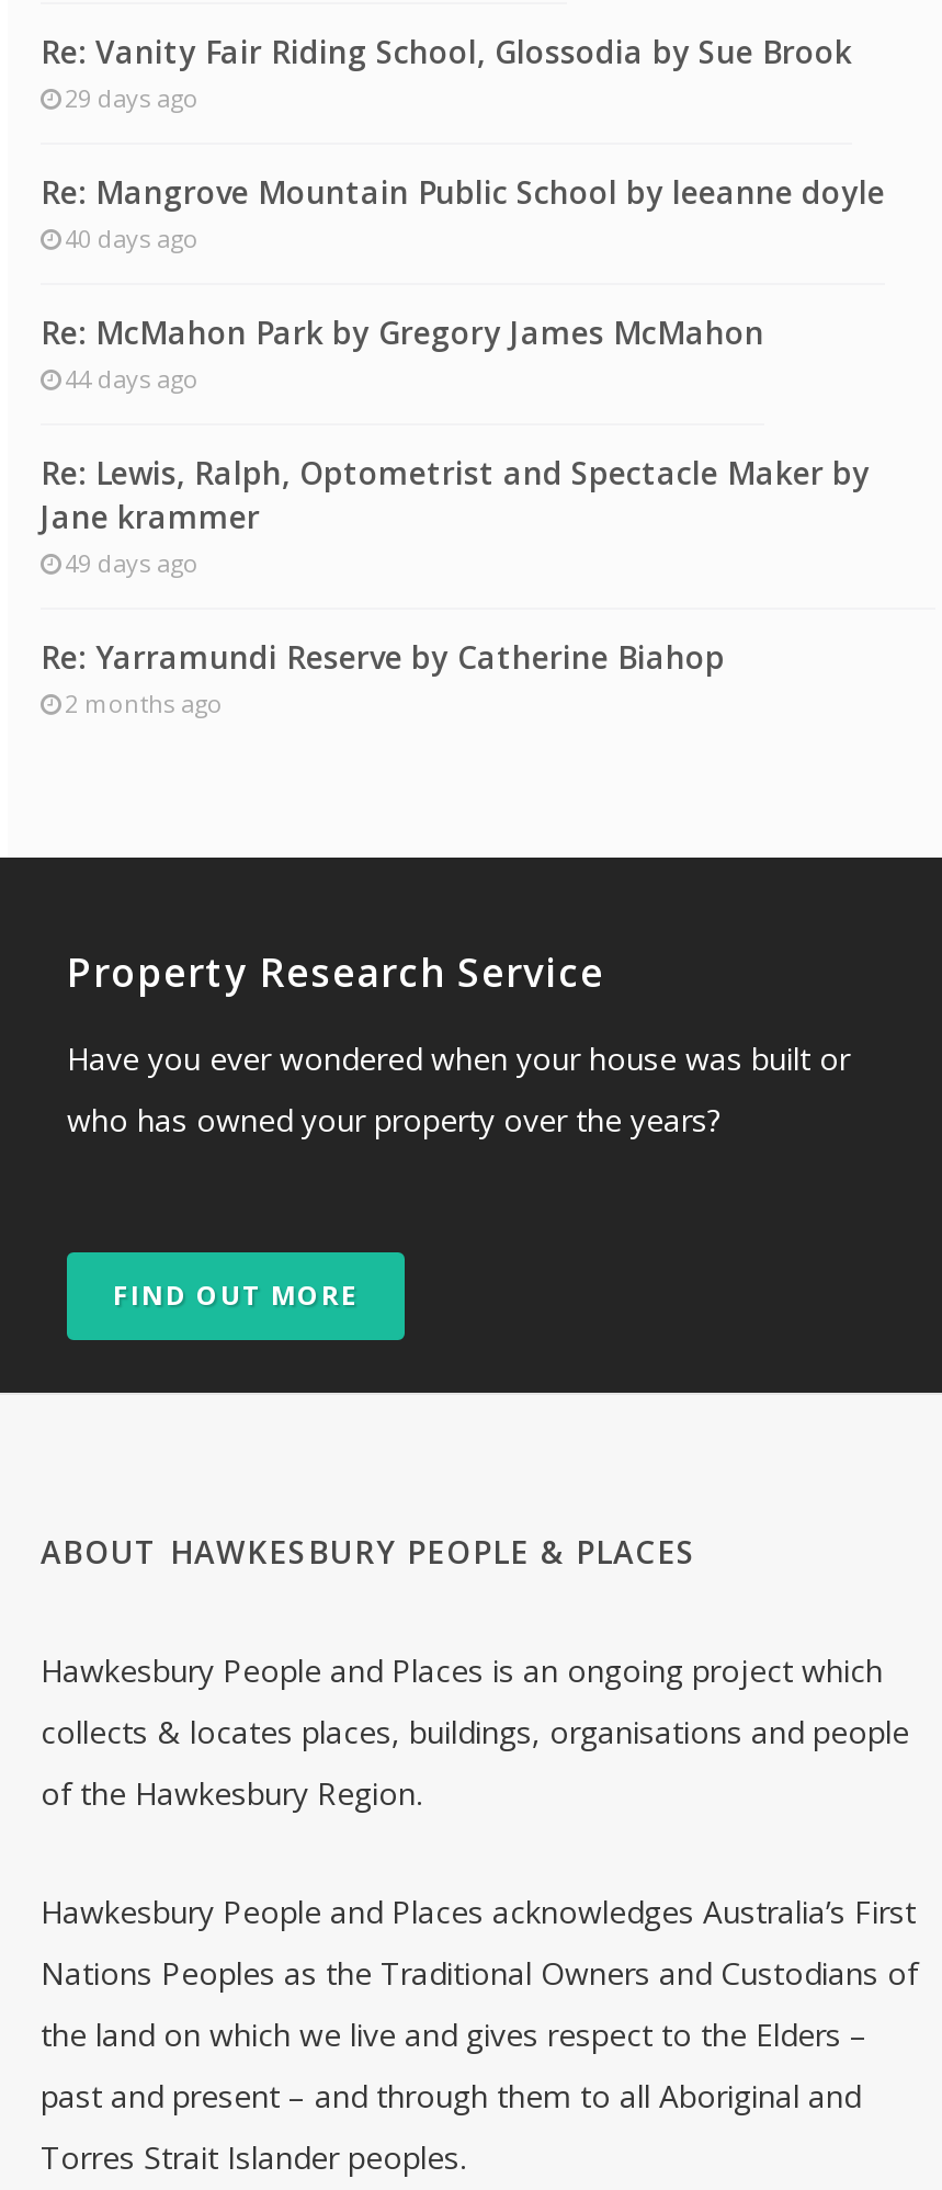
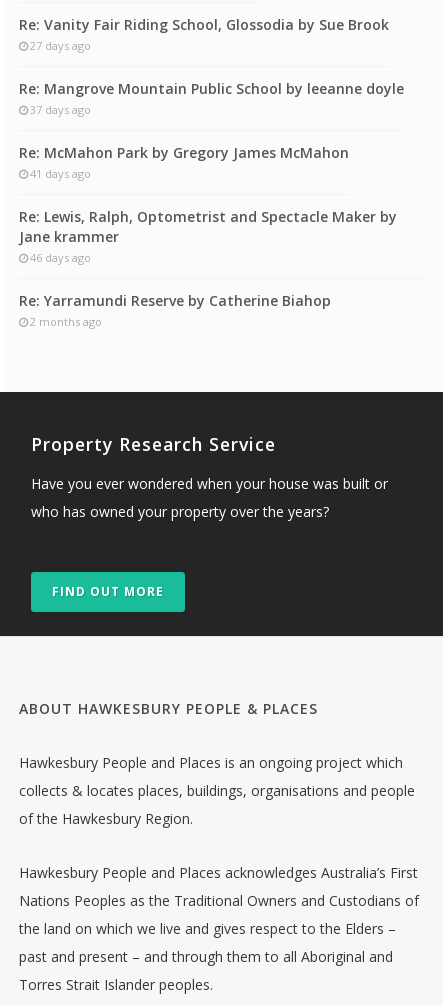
[65,82,198,115] 29 days ago -> [30,38,91,53] 27 days ago
[65,222,198,255] 40 days ago -> [30,102,91,117] 37 days ago
[65,363,198,395] 44 days ago -> [30,166,91,181] 41 days ago
[65,547,198,580] 49 days ago -> [30,250,91,265] 46 days ago

